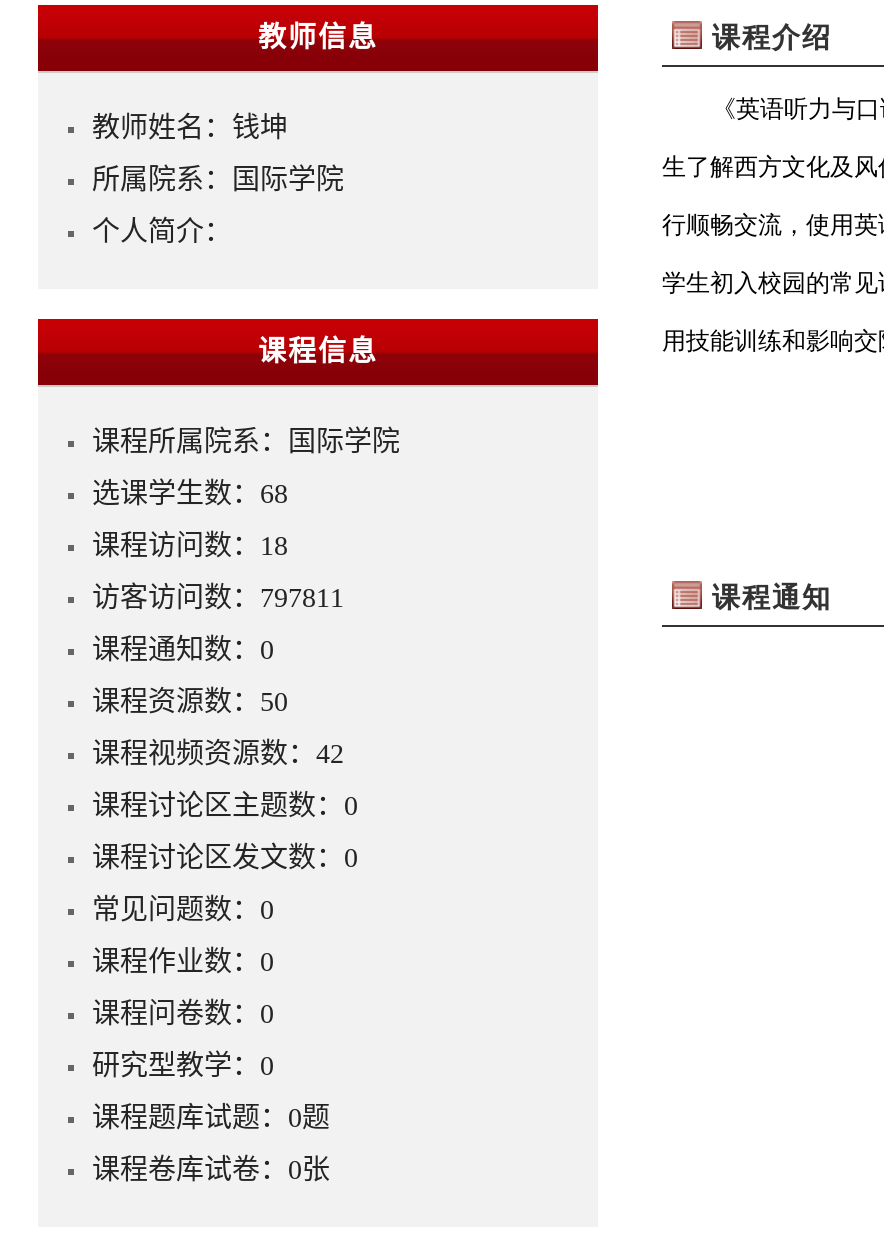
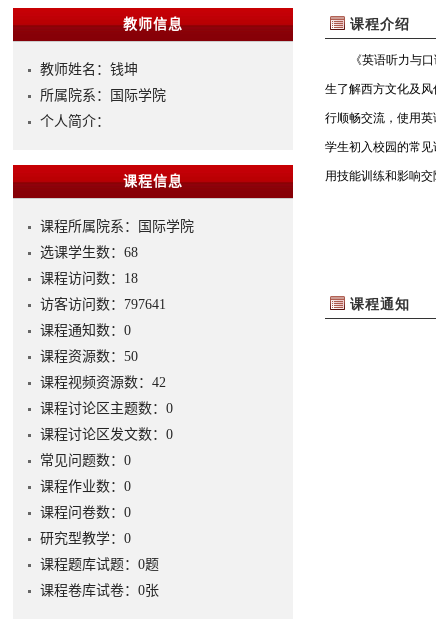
[92,583,344,613] 访客访问数：797811 -> [40,297,166,312] 访客访问数：797641

